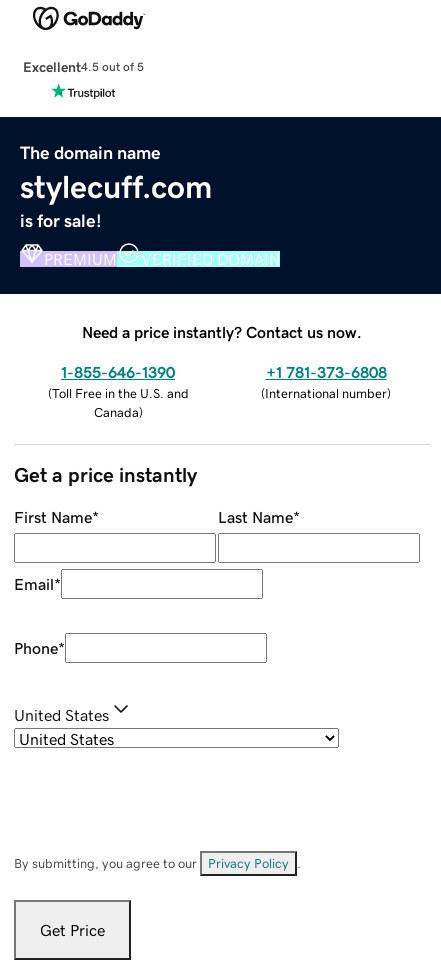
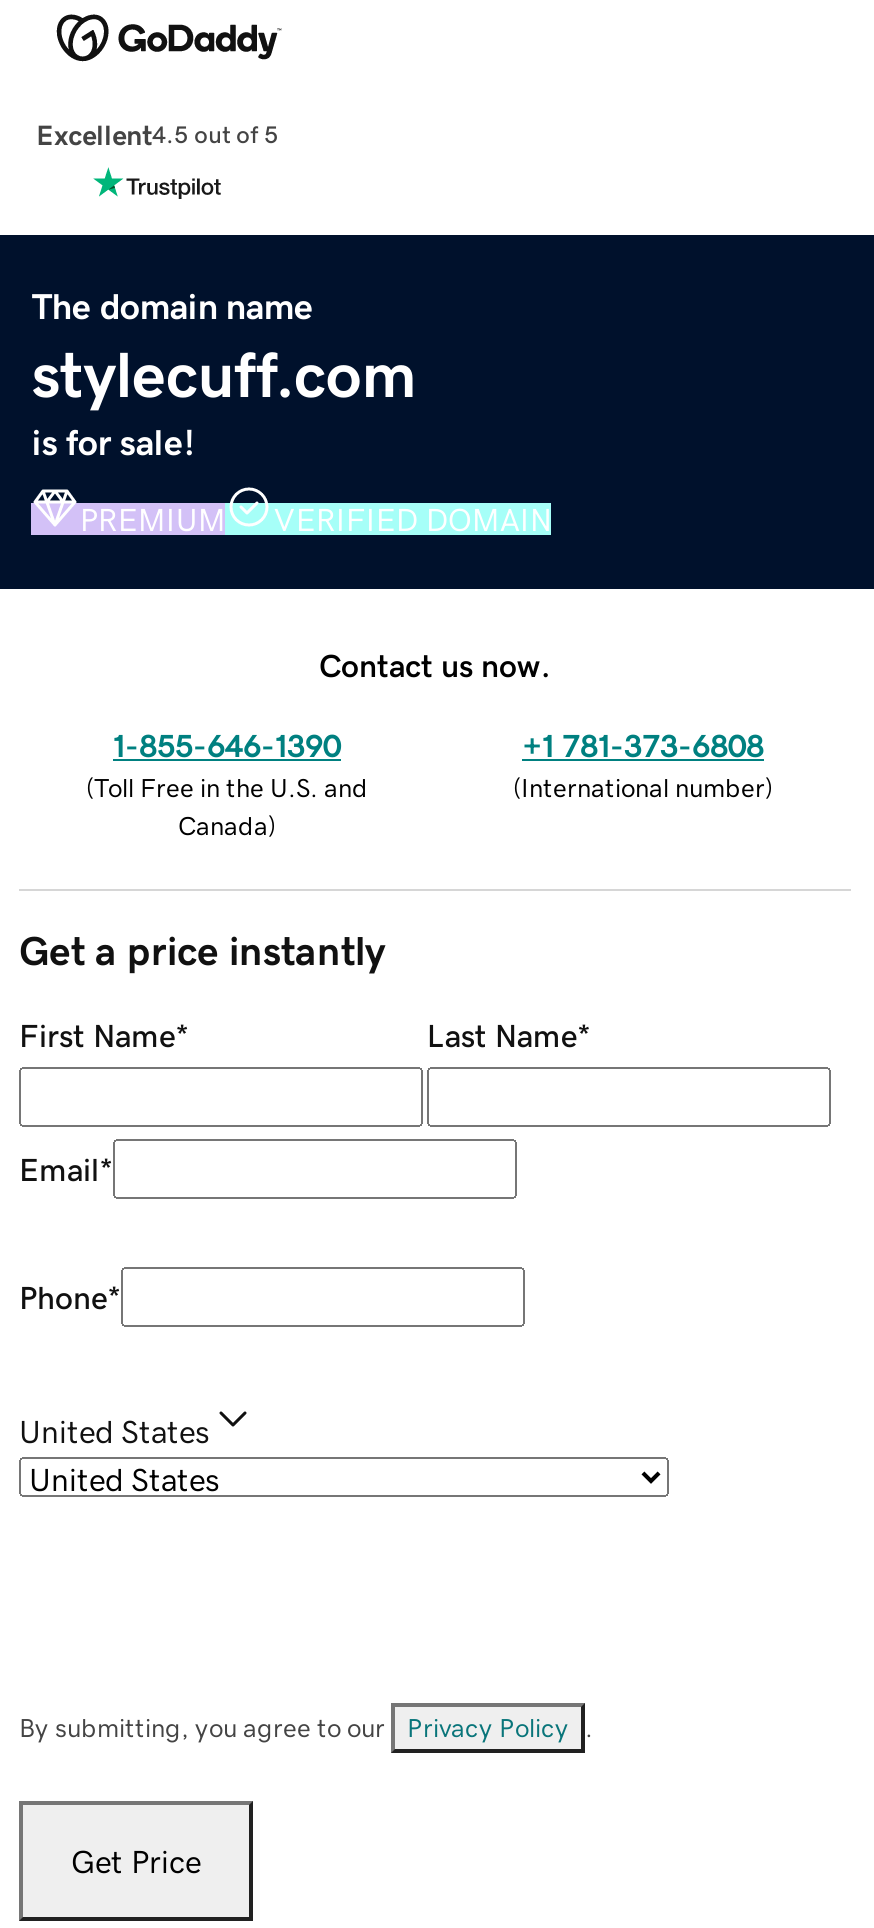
[82,324,362,340] Need a price instantly? Contact us now. -> [319,648,551,680] Contact us now.

